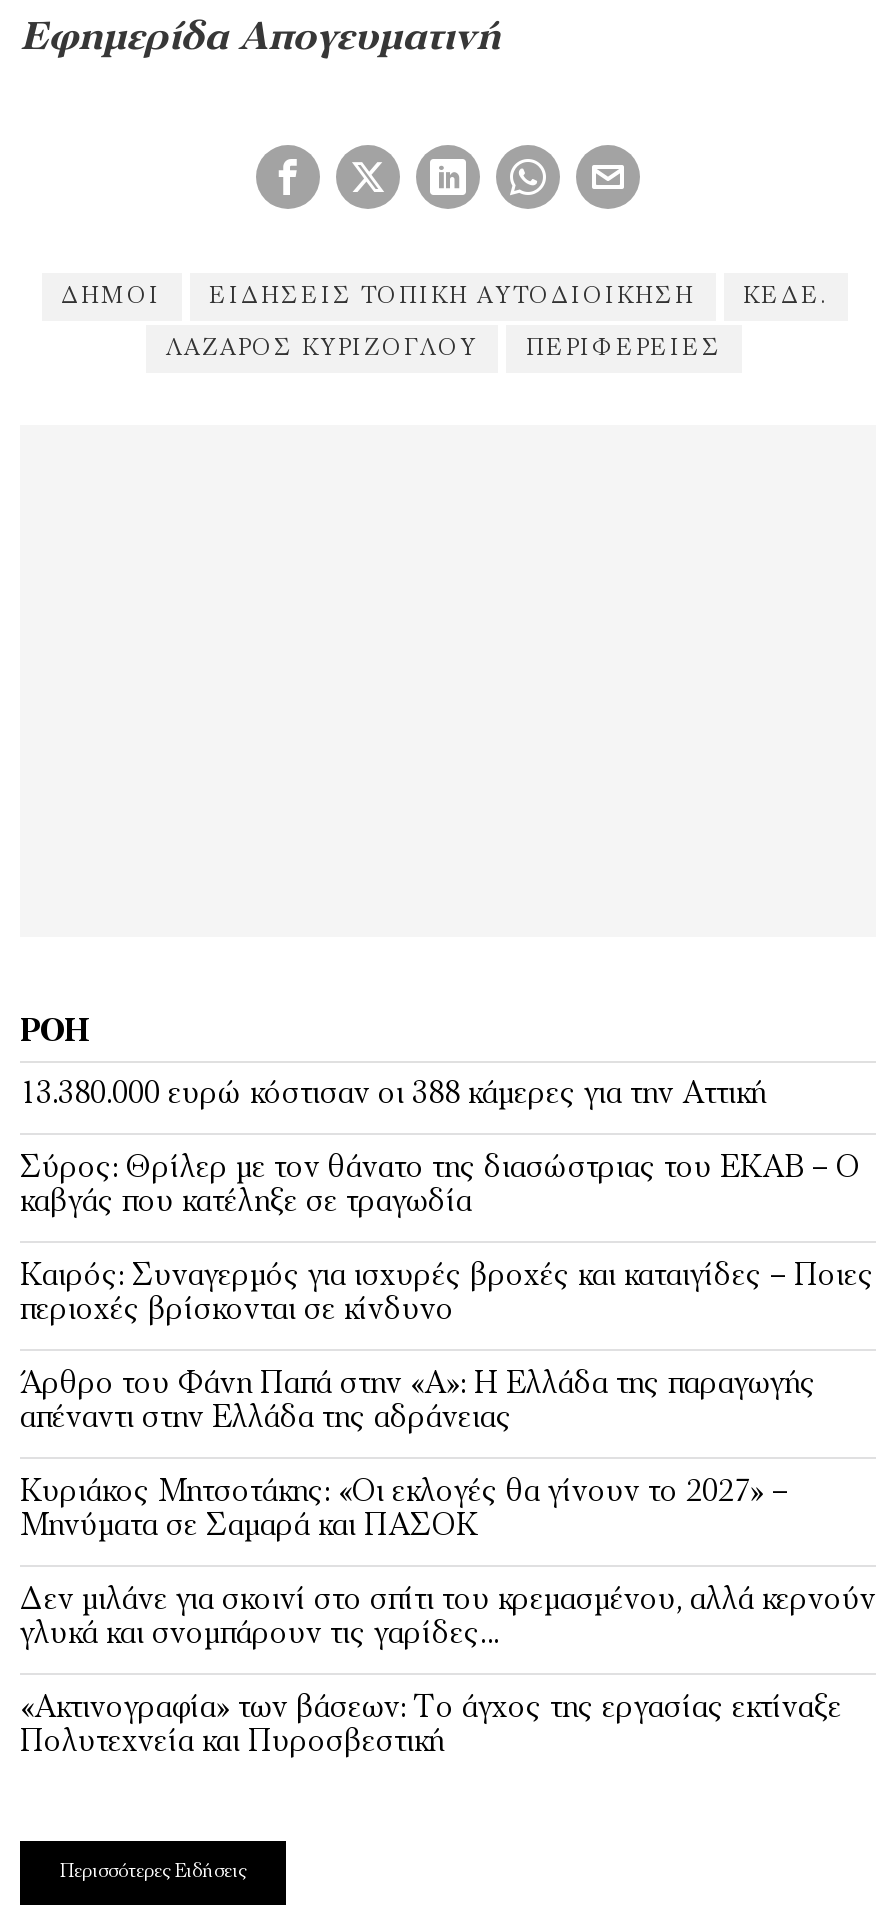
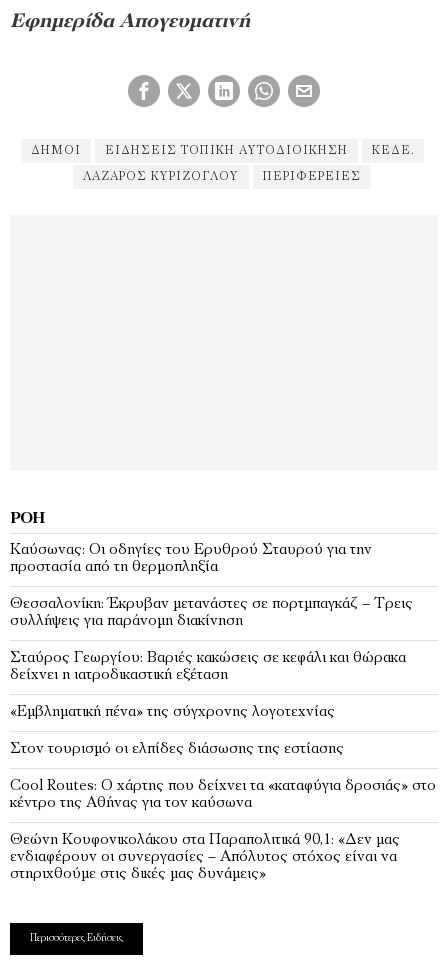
[20,1080,766,1112] 13.380.000 ευρώ κόστισαν οι 388 κάμερες για την Αττική -> [10,542,372,575] Καύσωνας: Οι οδηγίες του Ερυθρού Σταυρού για την | προστασία από τη θερμοπληξία
[20,1154,860,1220] Σύρος: Θρίλερ με τον θάνατο της διασώστριας του ΕΚΑΒ – Ο | καβγάς που κατέληξε σε τραγωδία -> [10,596,413,629] Θεσσαλονίκη: Έκρυβαν μετανάστες σε πορτμπαγκάζ – Τρεις | συλλήψεις για παράνομη διακίνηση
[20,1262,874,1328] Καιρός: Συναγερμός για ισχυρές βροχές και καταιγίδες – Ποιες | περιοχές βρίσκονται σε κίνδυνο -> [10,650,406,683] Σταύρος Γεωργίου: Βαριές κακώσεις σε κεφάλι και θώρακα | δείχνει η ιατροδικαστική εξέταση
[20,1370,816,1436] Άρθρο του Φάνη Παπά στην «Α»: Η Ελλάδα της παραγωγής | απέναντι στην Ελλάδα της αδράνειας -> [10,704,335,720] «Εμβληματική πένα» της σύγχρονης λογοτεχνίας
[20,1478,788,1544] Κυριάκος Μητσοτάκης: «Οι εκλογές θα γίνουν το 2027» – | Μηνύματα σε Σαμαρά και ΠΑΣΟΚ -> [10,741,344,757] Στον τουρισμό οι ελπίδες διάσωσης της εστίασης
[20,1586,876,1652] Δεν μιλάνε για σκοινί στο σπίτι του κρεμασμένου, αλλά κερνούν | γλυκά και σνομπάρουν τις γαρίδες… -> [10,778,436,811] Cool Routes: Ο χάρτης που δείχνει τα «καταφύγια δροσιάς» στο | κέντρο της Αθήνας για τον καύσωνα
[20,1694,842,1760] «Ακτινογραφία» των βάσεων: Το άγχος της εργασίας εκτίναξε | Πολυτεχνεία και Πυροσβεστική -> [10,832,400,882] Θεώνη Κουφονικολάκου στα Παραπολιτικά 90,1: «Δεν μας | ενδιαφέρουν οι συνεργασίες – Απόλυτος στόχος είναι να | στηριχθούμε στις δικές μας δυνάμεις»

